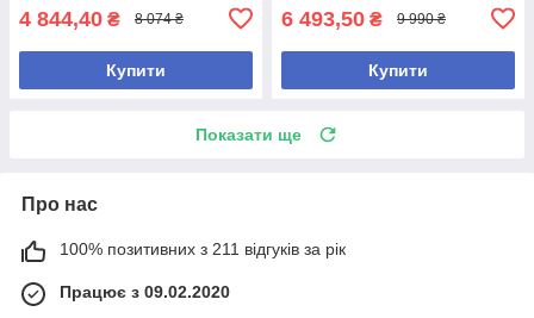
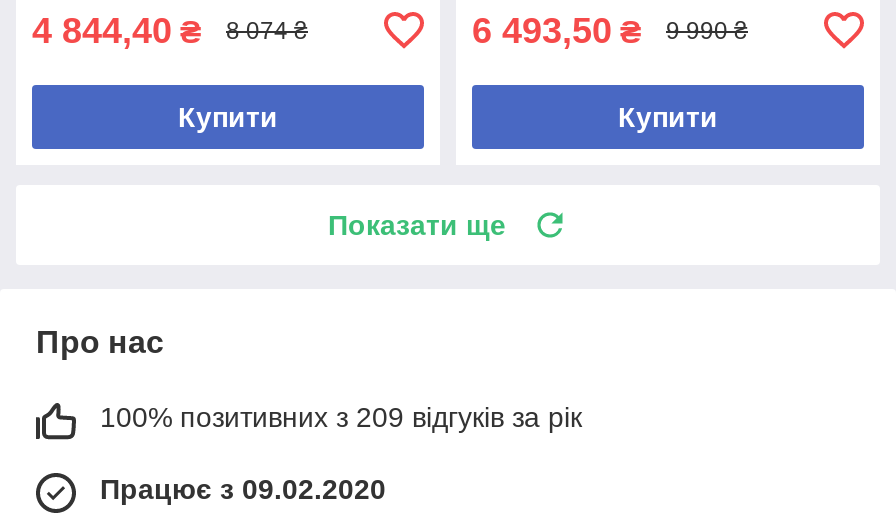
[60,239,346,258] 100% позитивних з 211 відгуків за рік -> [100,401,582,433] 100% позитивних з 209 відгуків за рік

